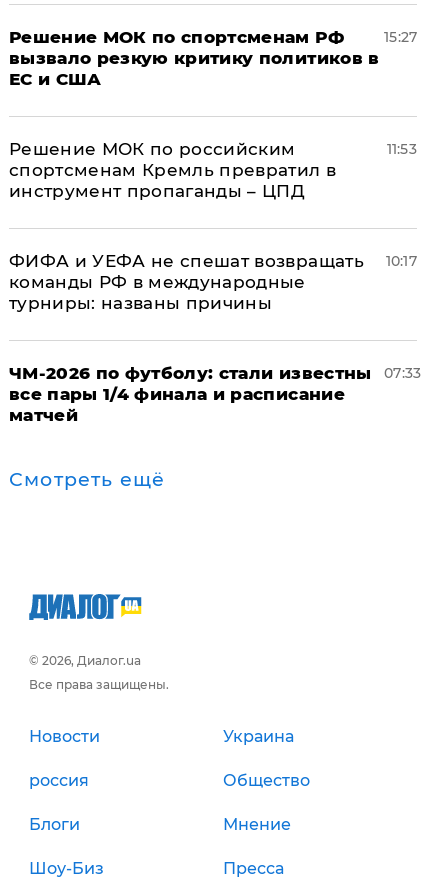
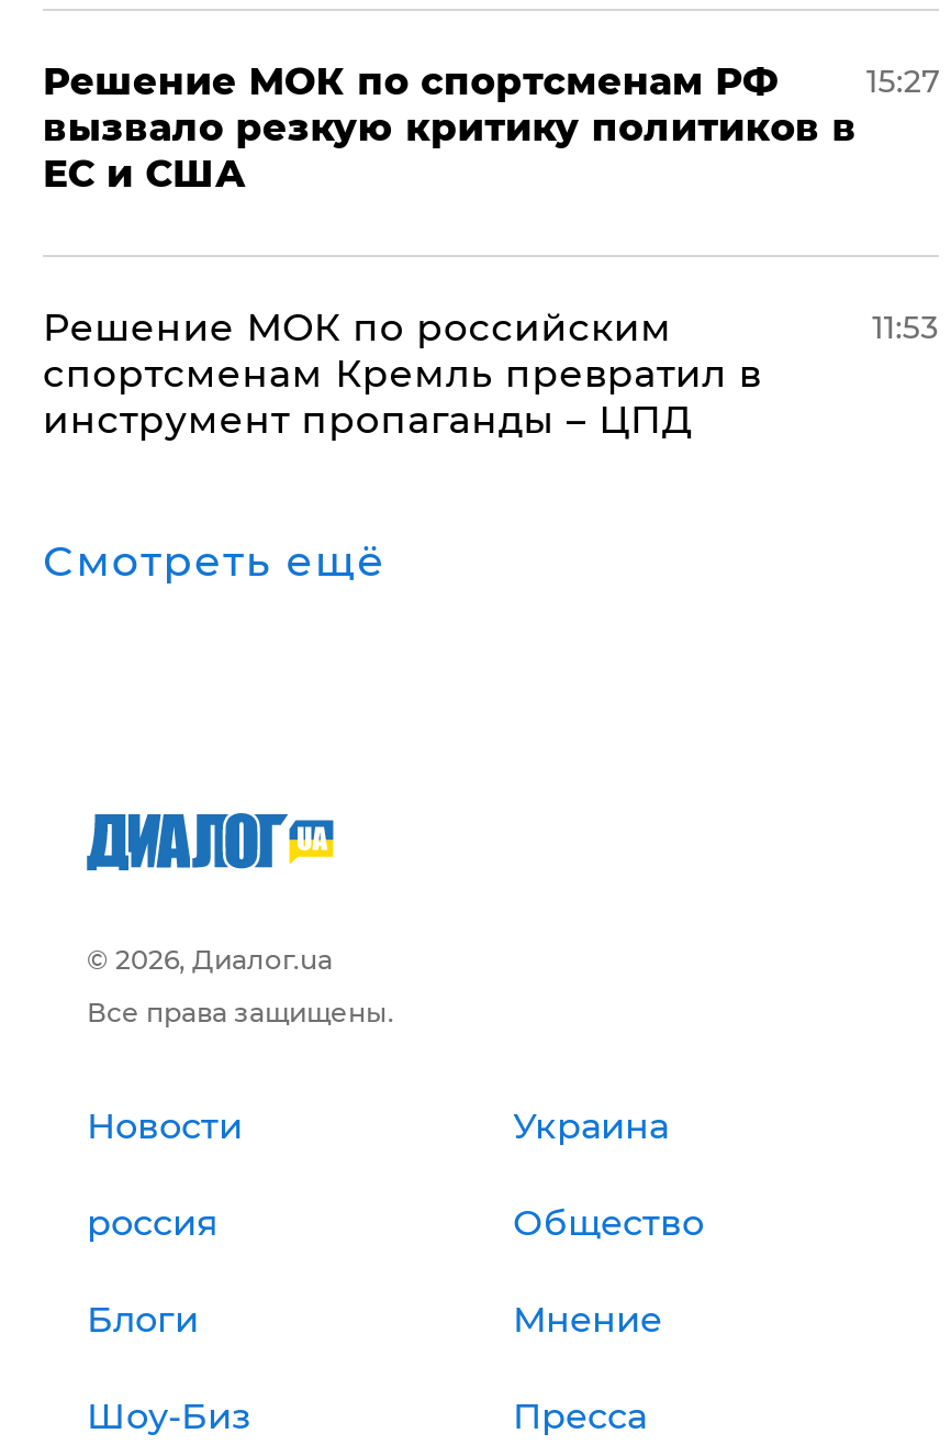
[9,251,364,313] ФИФА и УЕФА не спешат возвращать | команды РФ в международные | турниры: названы причины -> none
[386,252,417,270] 10:17 -> none
[9,363,372,425] ЧМ-2026 по футболу: стали известны | все пары 1/4 финала и расписание | матчей -> none
[384,364,421,382] 07:33 -> none

